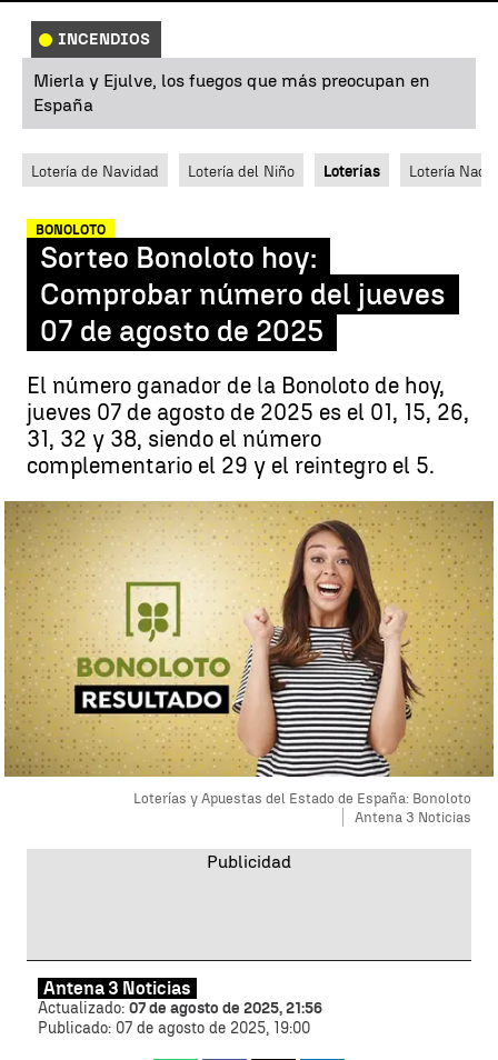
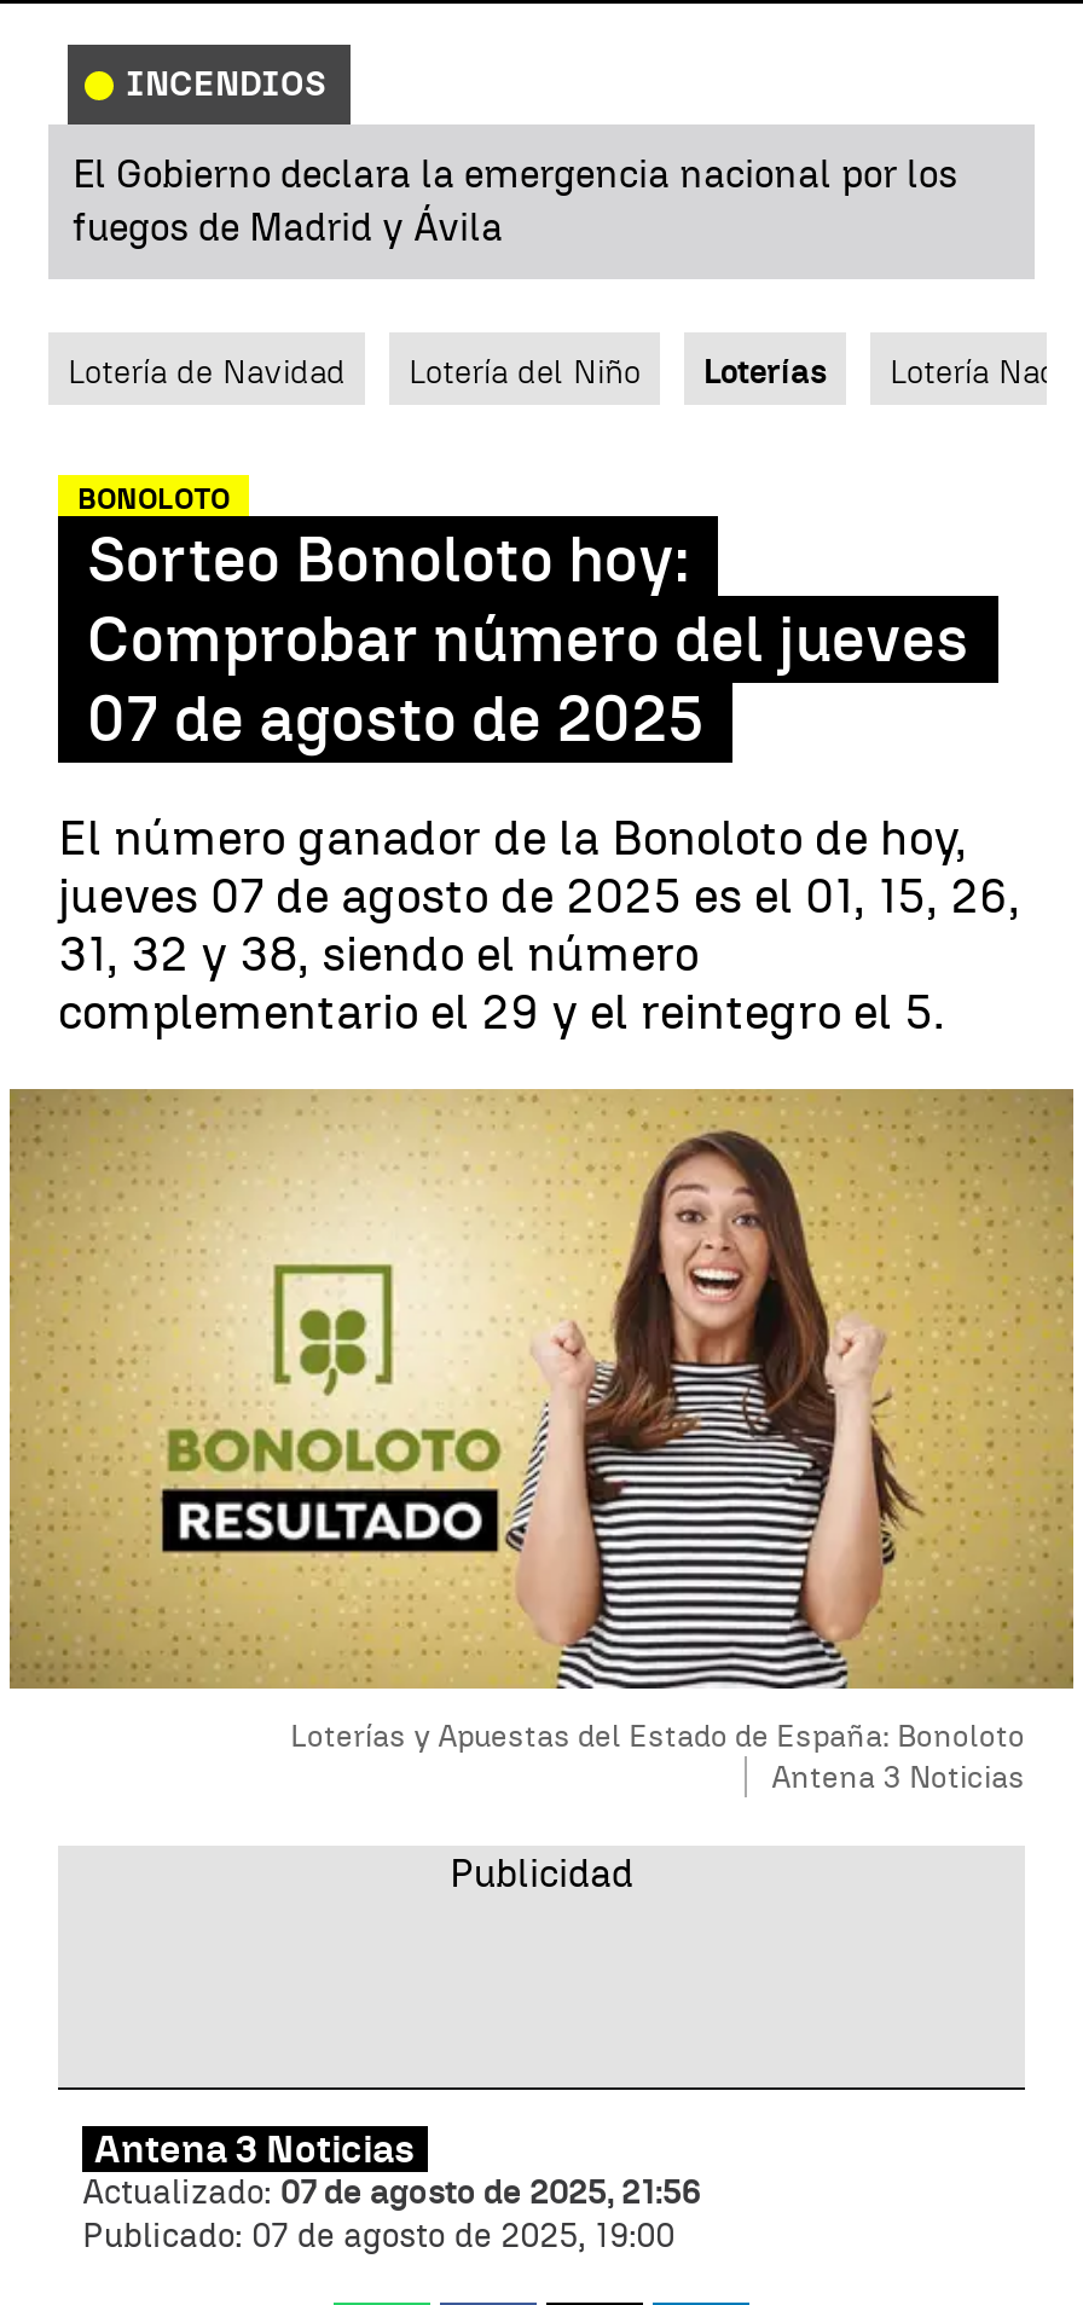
[33,70,430,116] Mierla y Ejulve, los fuegos que más preocupan en | España -> [73,151,957,250] El Gobierno declara la emergencia nacional por los | fuegos de Madrid y Ávila

